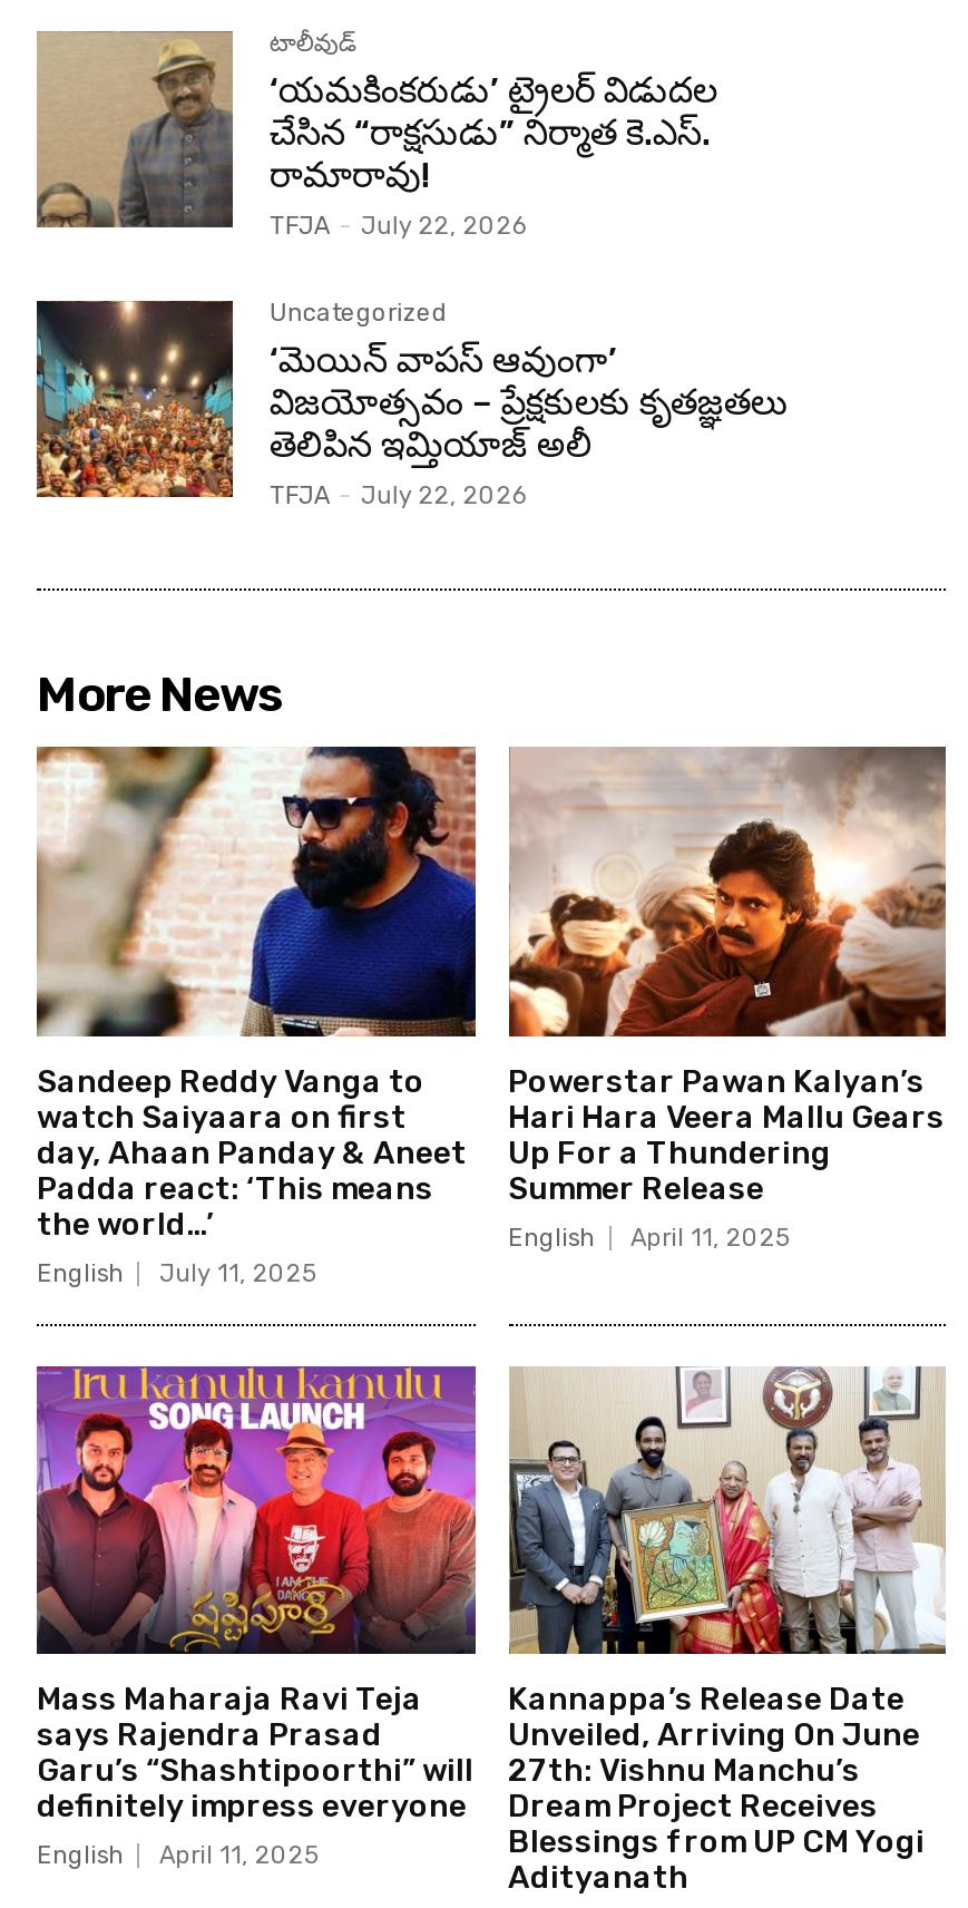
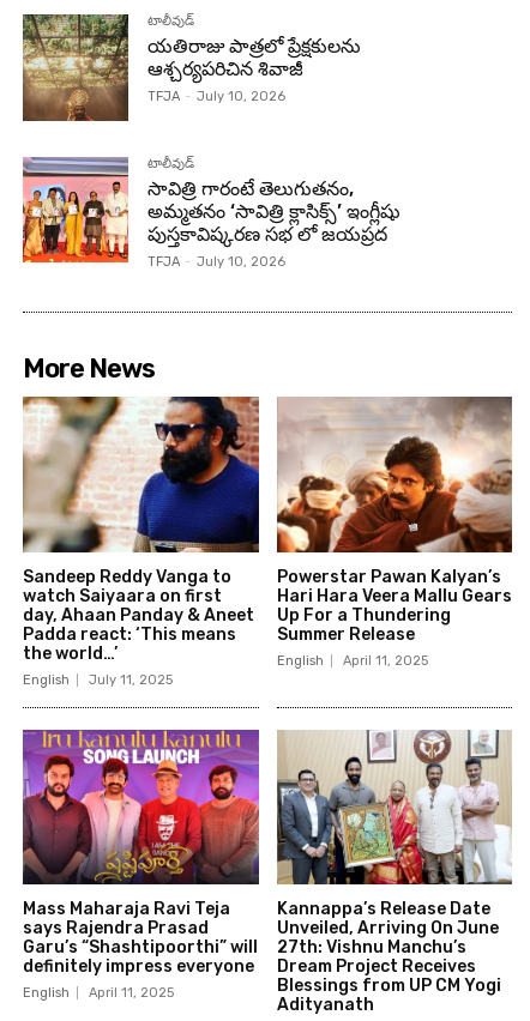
[37,32,717,240] [image] | ‘యమకింకరుడు’ ట్రైలర్‌ విడుదల | చేసిన “రాక్షసుడు” నిర్మాత కె.ఎస్. | రామారావు! | TFJA - July 22, 2026 -> [23,13,361,122] [image] | యతిరాజు పాత్రలో ప్రేక్షకులను | ఆశ్చర్యపరిచిన శివాజీ | TFJA - July 10, 2026
[35,298,788,510] [image] | Uncategorized | ‘మెయిన్ వాపస్ ఆవుంగా’ | విజయోత్సవం – ప్రేక్షకులకు కృతజ్ఞతలు | తెలిపిన ఇమ్తియాజ్ అలీ | TFJA - July 22, 2026 -> [23,155,401,269] [image] | టాలీవుడ్ | సావిత్రి గారంటే తెలుగుతనం, | అమ్మతనం ‘సావిత్రి క్లాసిక్స్’ ఇంగ్లీషు | పుస్తకావిష్కరణ సభ లో జయప్రద | TFJA - July 10, 2026

